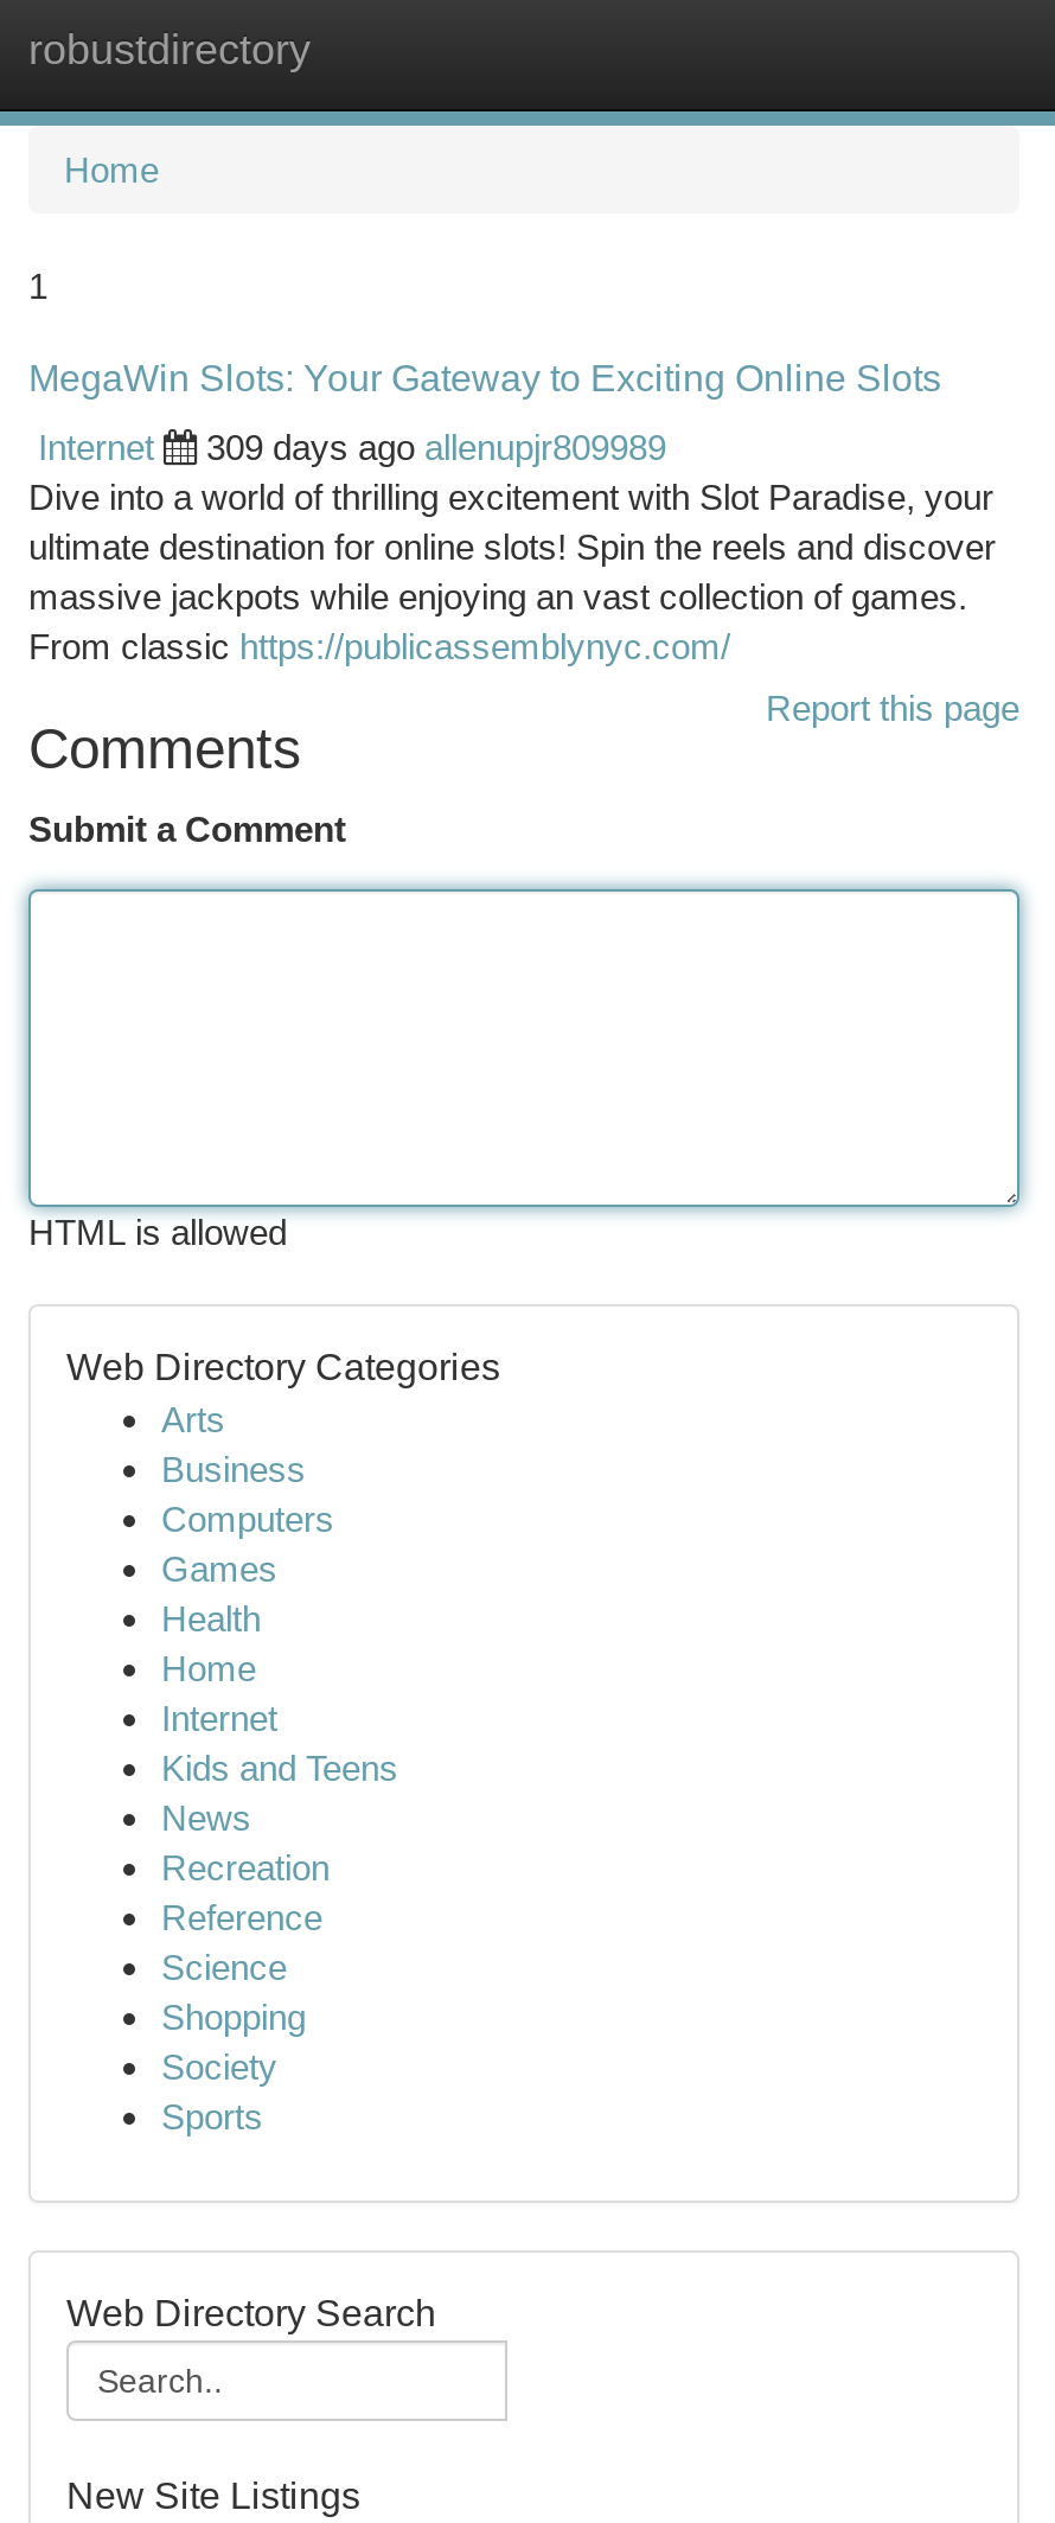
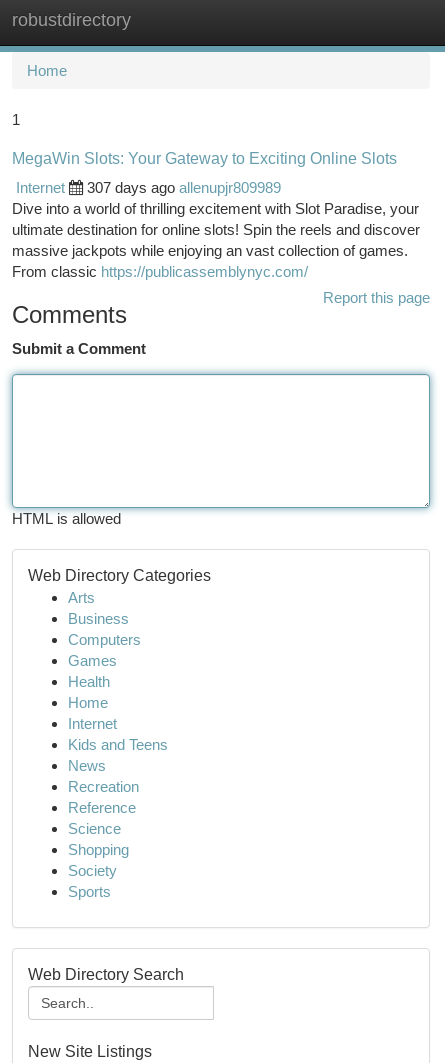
[206,427,666,467] 309 days ago allenupjr809989 -> [87,179,281,196] 307 days ago allenupjr809989

